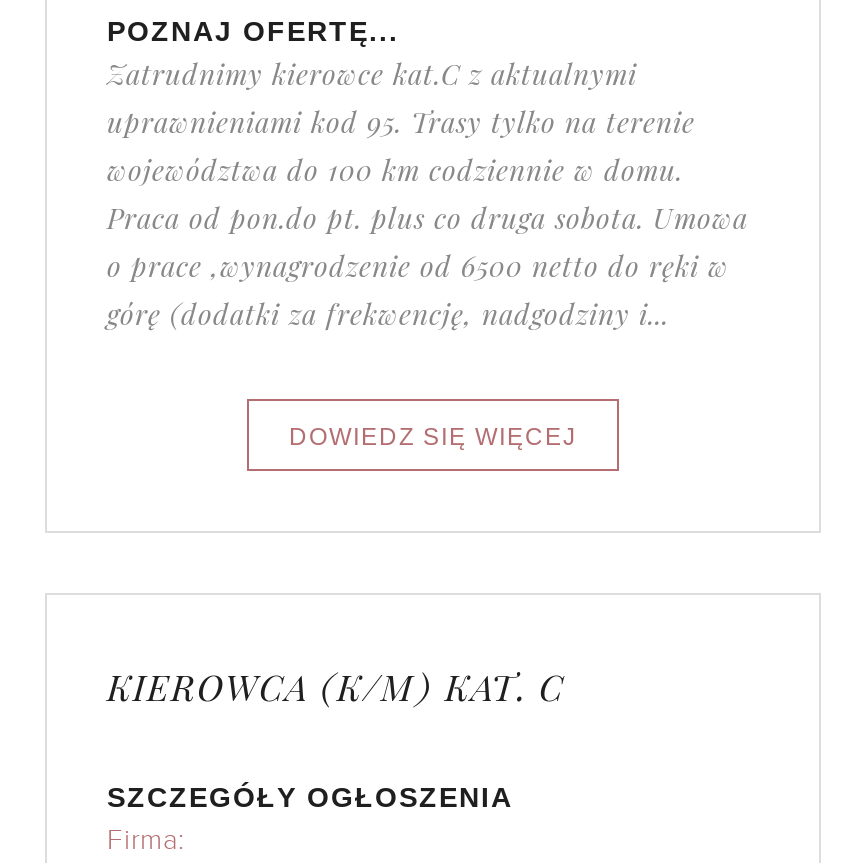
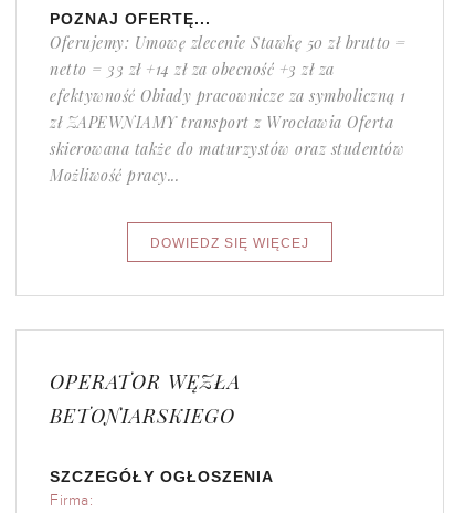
[107,55,748,333] Zatrudnimy kierowce kat.C z aktualnymi | uprawnieniami kod 95. Trasy tylko na terenie | województwa do 100 km codziennie w domu. | Praca od pon.do pt. plus co druga sobota. Umowa | o prace ,wynagrodzenie od 6500 netto do ręki w | górę (dodatki za frekwencję, nadgodziny i... -> [50,32,406,186] Oferujemy: Umowę zlecenie Stawkę 50 zł brutto = | netto = 33 zł +14 zł za obecność +3 zł za | efektywność Obiady pracownicze za symboliczną 1 | zł ZAPEWNIAMY transport z Wrocławia Oferta | skierowana także do maturzystów oraz studentów | Możliwość pracy...
[107,663,565,711] KIEROWCA (K/M) KAT. C -> [50,368,241,429] OPERATOR WĘZŁA | BETONIARSKIEGO

